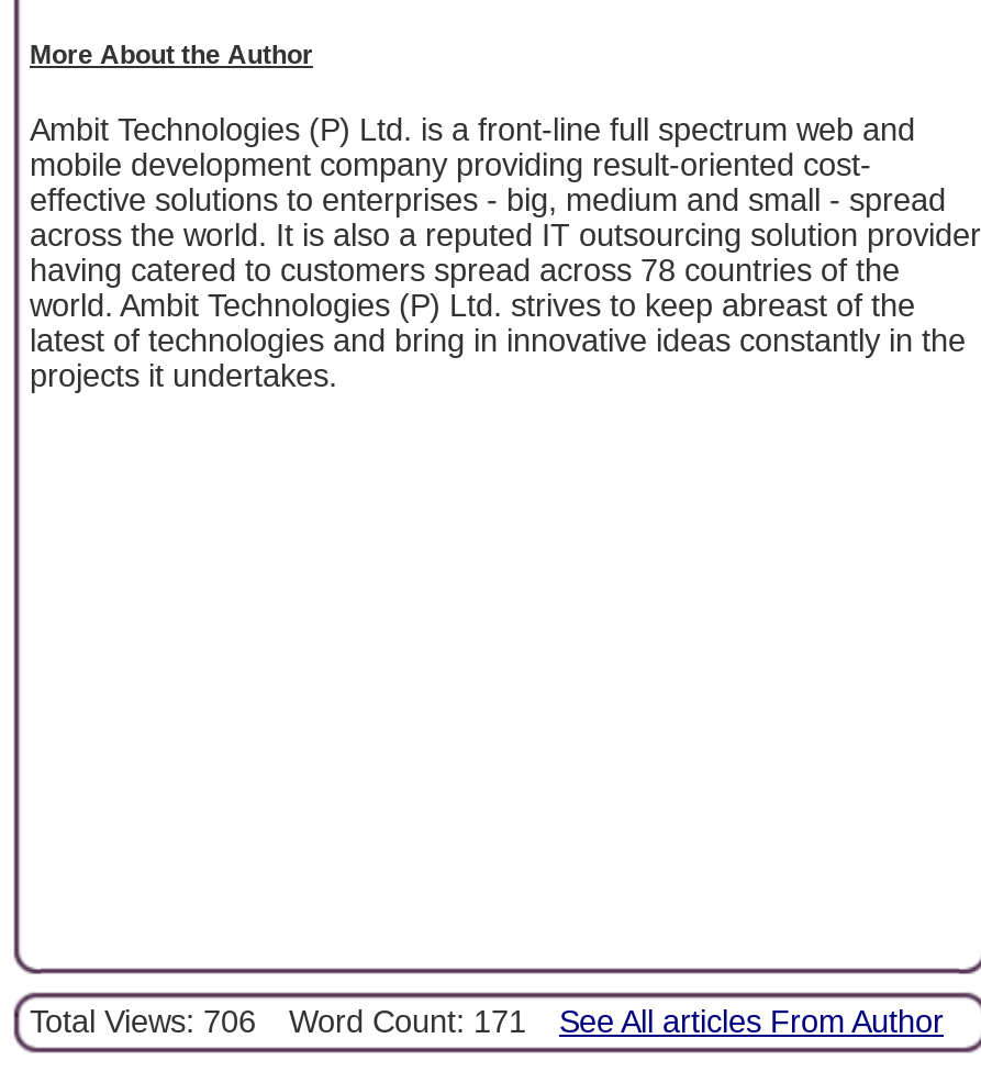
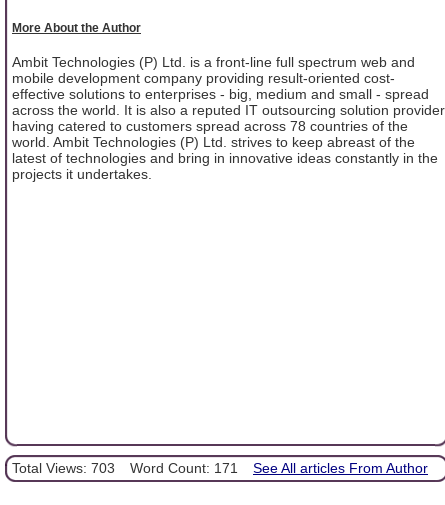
[30,1003,944,1038] Total Views: 706 Word Count: 171 See All articles From Author -> [12,460,428,476] Total Views: 703 Word Count: 171 See All articles From Author

